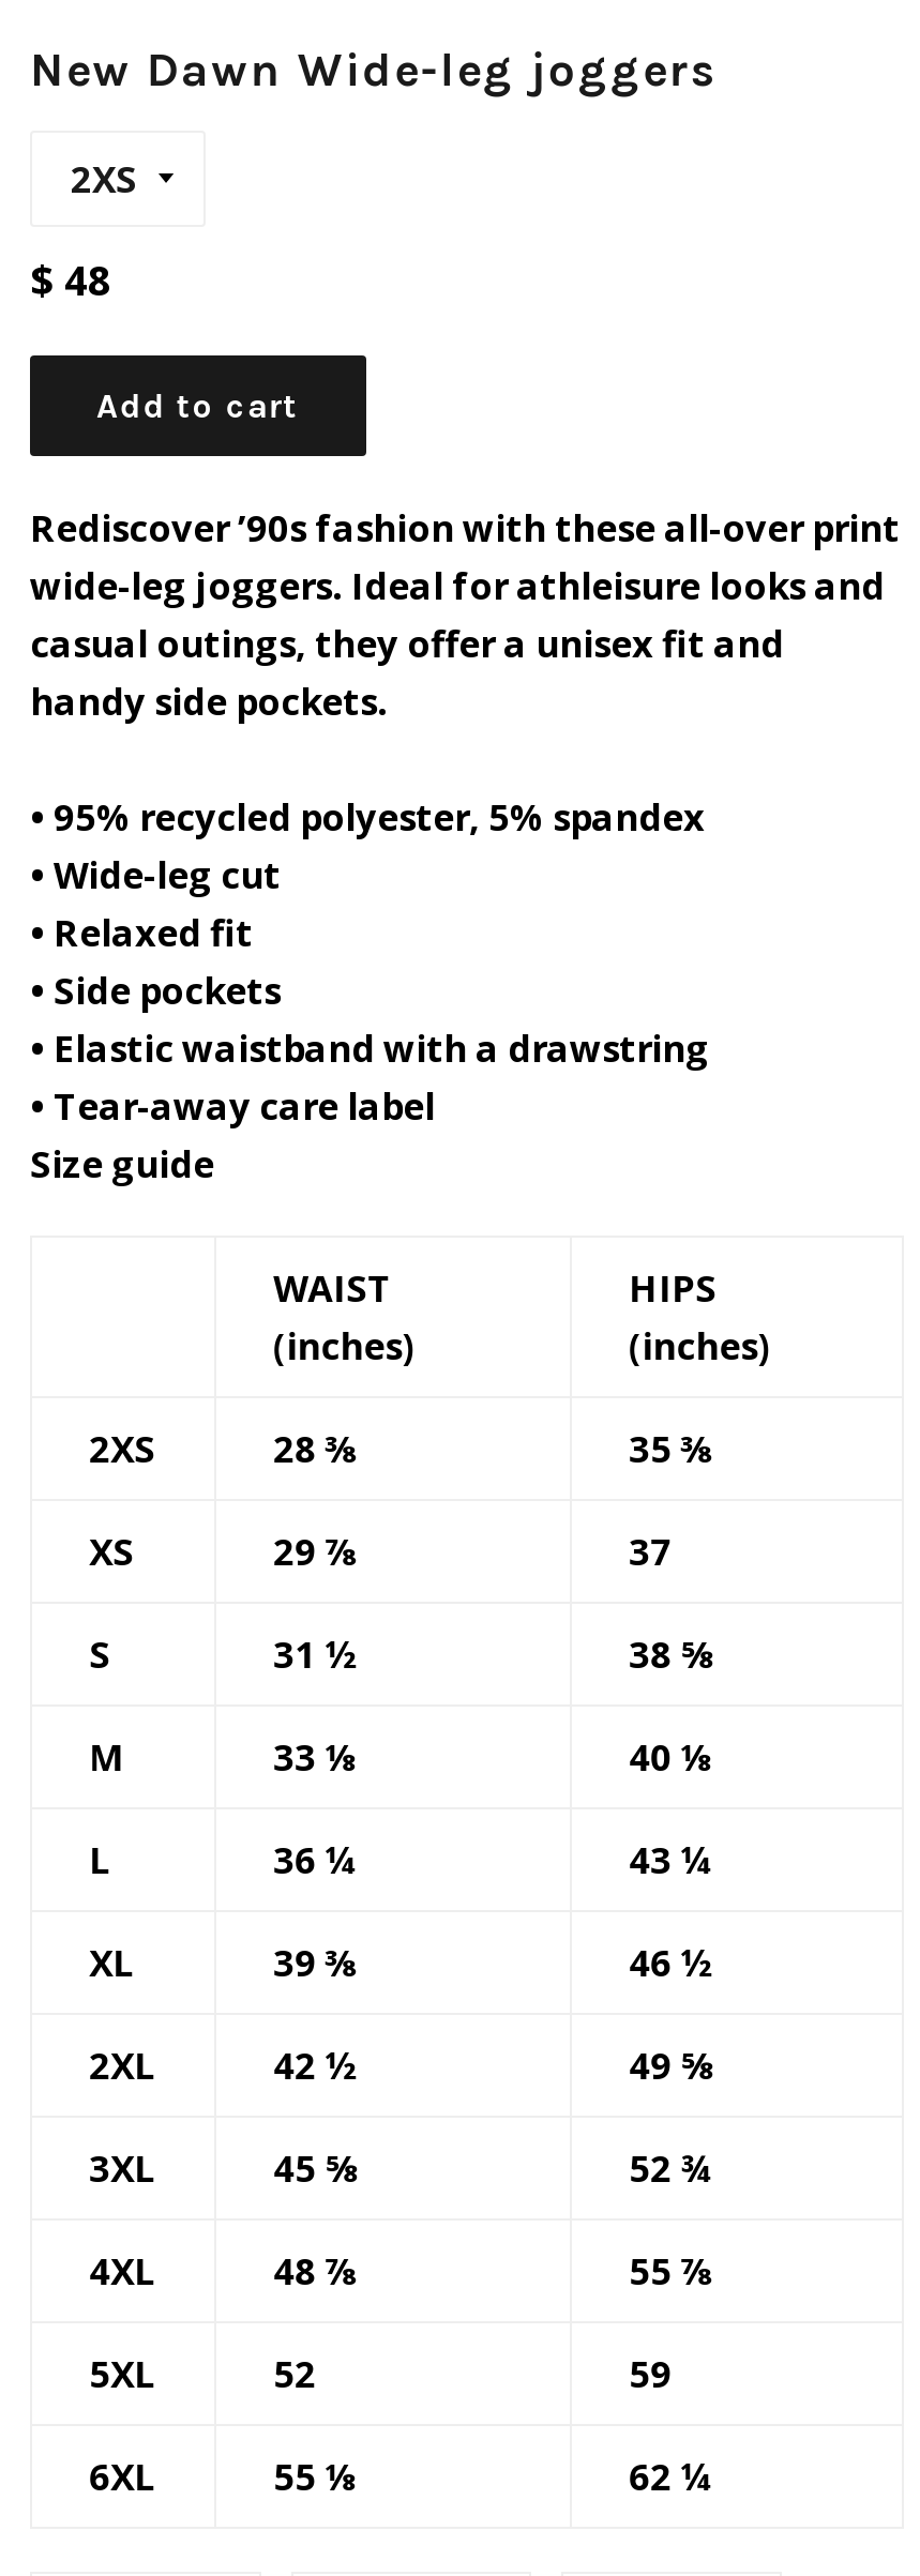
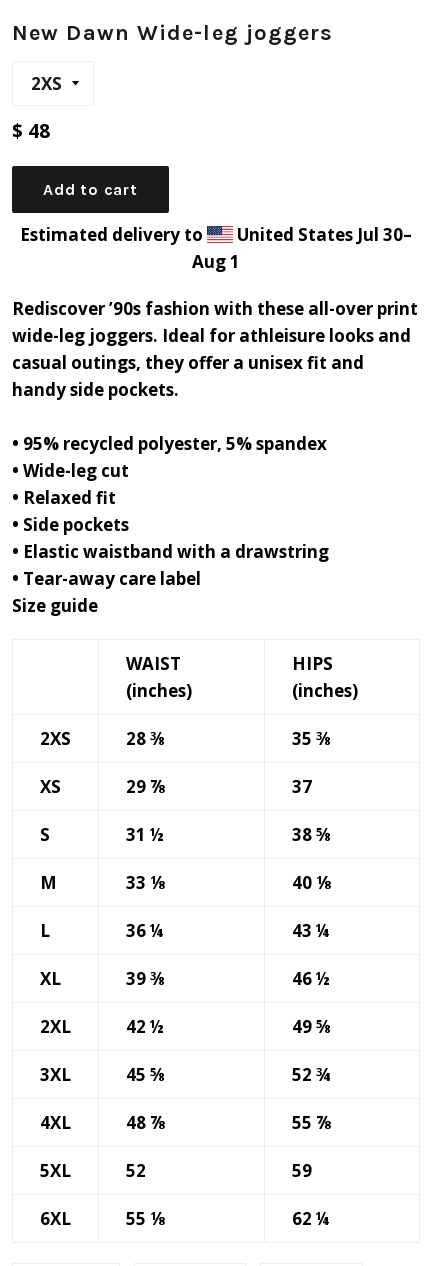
none -> [20,223,412,273] Estimated delivery to | United States Jul 30– | Aug 1

